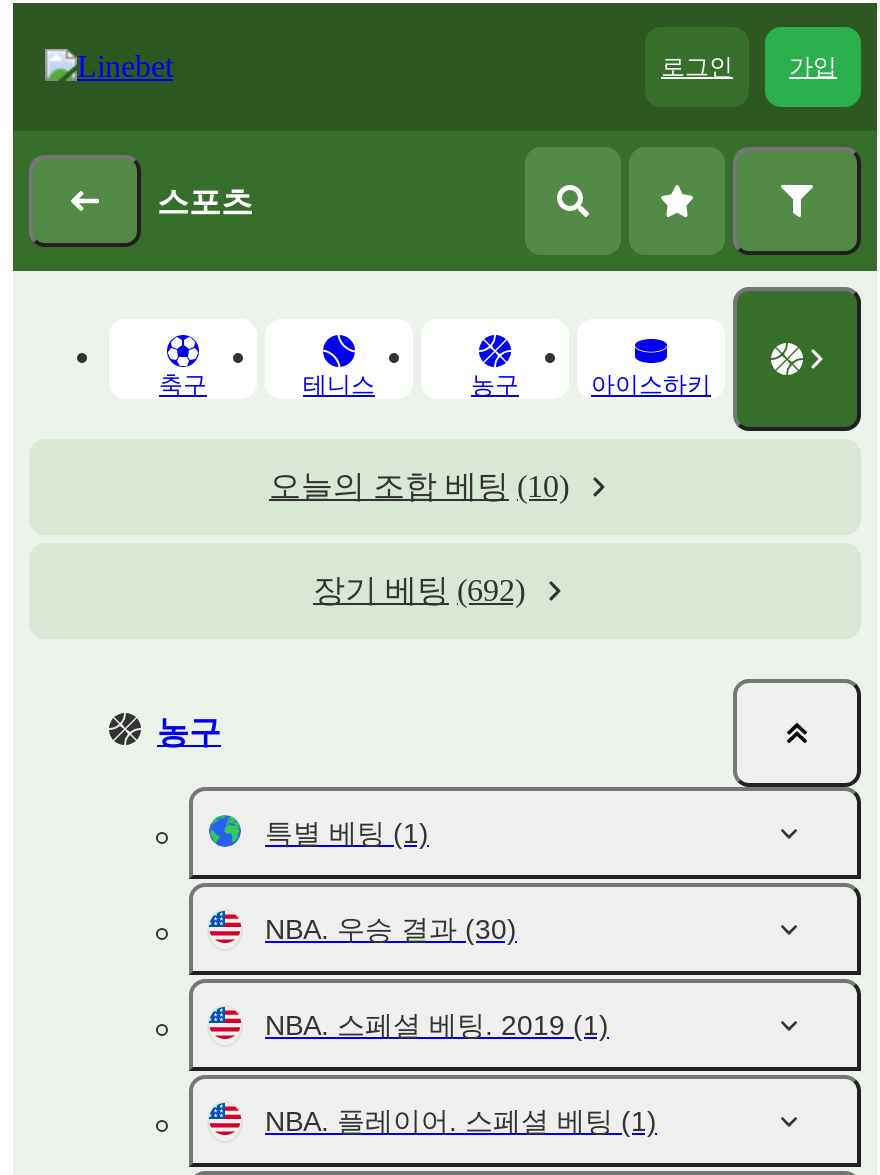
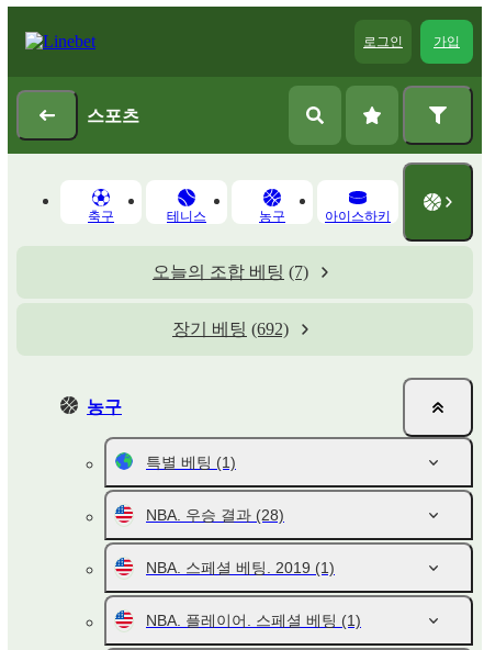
[269,469,569,503] 오늘의 조합 베팅 (10) -> [153,262,308,281] 오늘의 조합 베팅 (7)
[265,913,517,945] NBA. 우승 결과 (30) -> [146,506,284,524] NBA. 우승 결과 (28)

